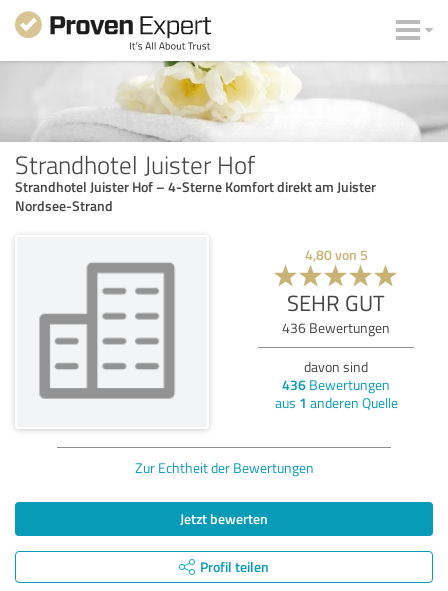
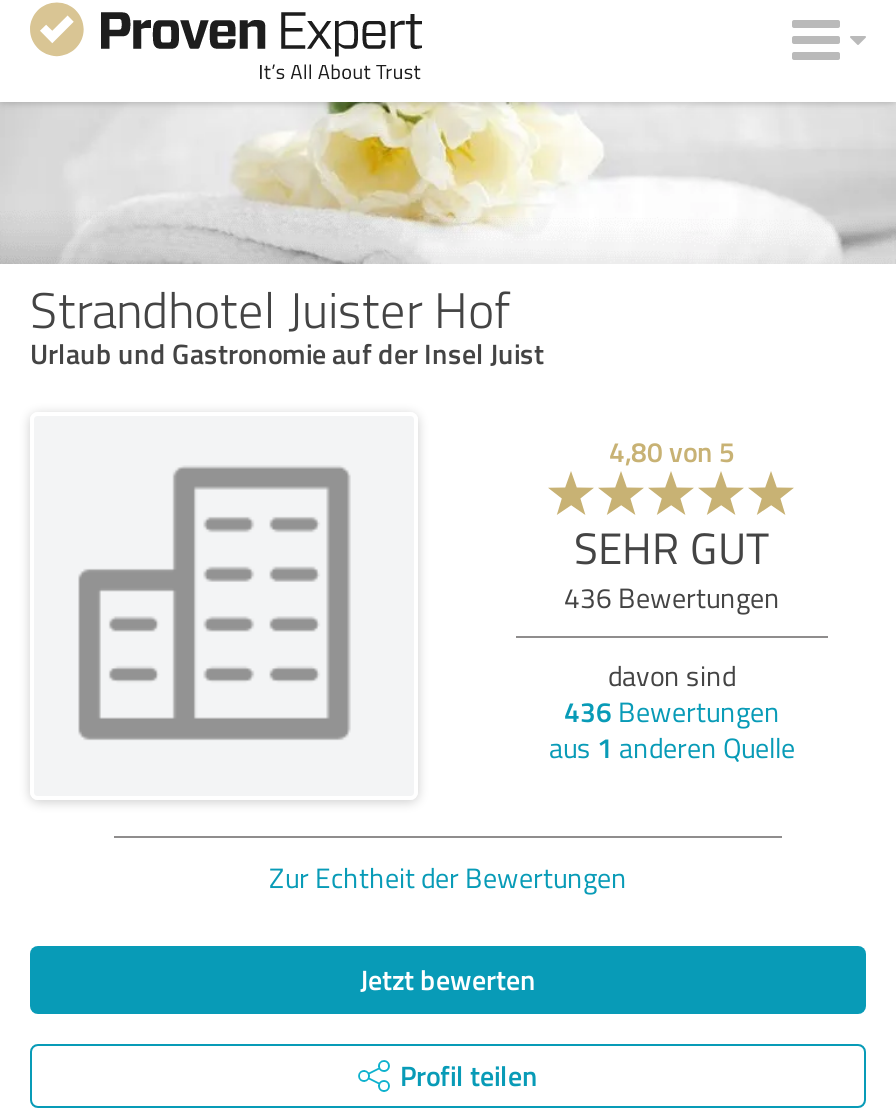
[15,177,376,215] Strandhotel Juister Hof – 4-Sterne Komfort direkt am Juister | Nordsee-Strand -> [30,333,544,371] Urlaub und Gastronomie auf der Insel Juist

